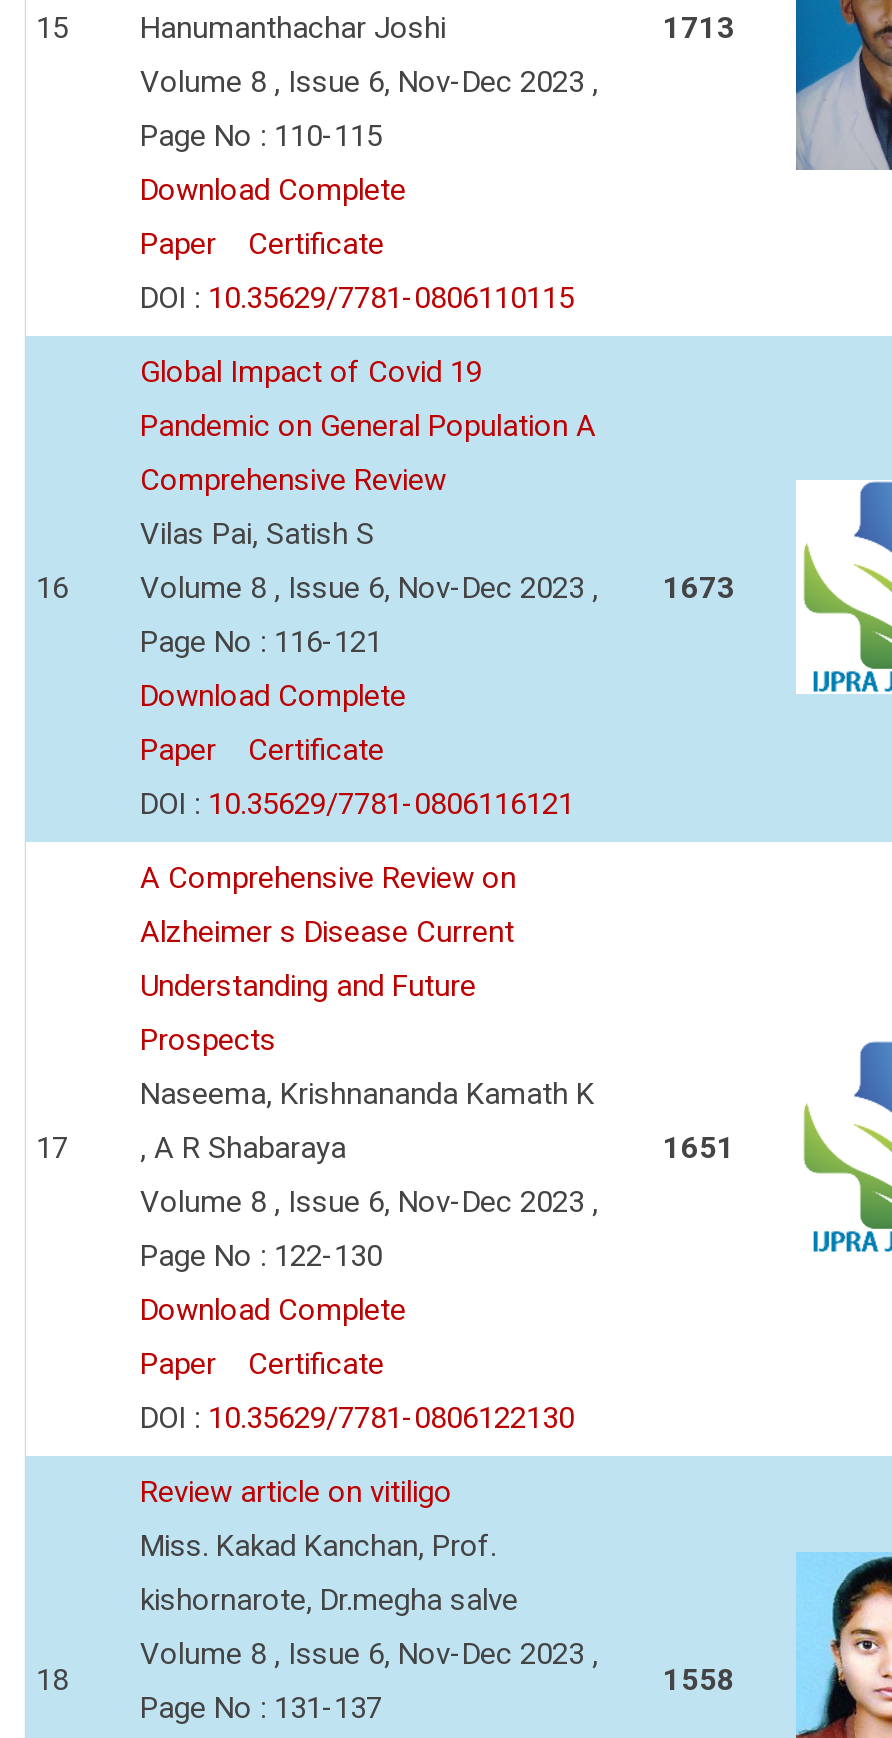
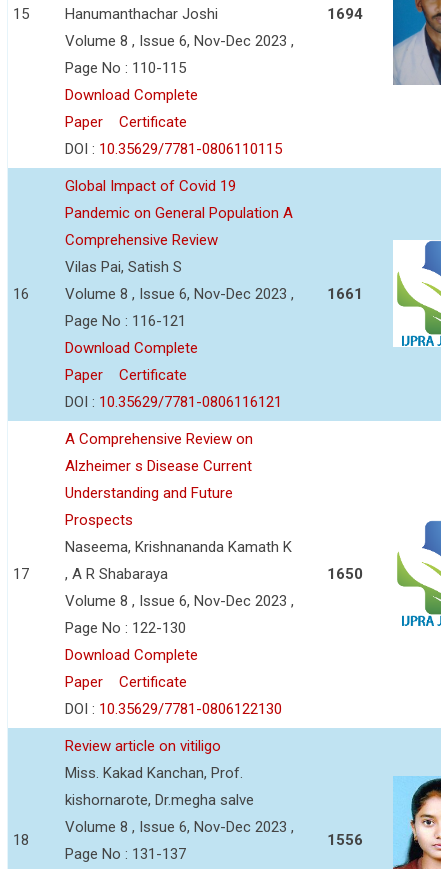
[663,9,735,45] 1713 -> [326,5,362,23] 1694
[36,569,735,605] 16 Volume 8 , Issue 6, Nov-Dec 2023 , 1673 -> [13,285,362,303] 16 Volume 8 , Issue 6, Nov-Dec 2023 , 1661
[663,1129,735,1165] 1651 -> [326,565,362,583] 1650
[663,1661,735,1697] 1558 -> [326,831,362,849] 1556

